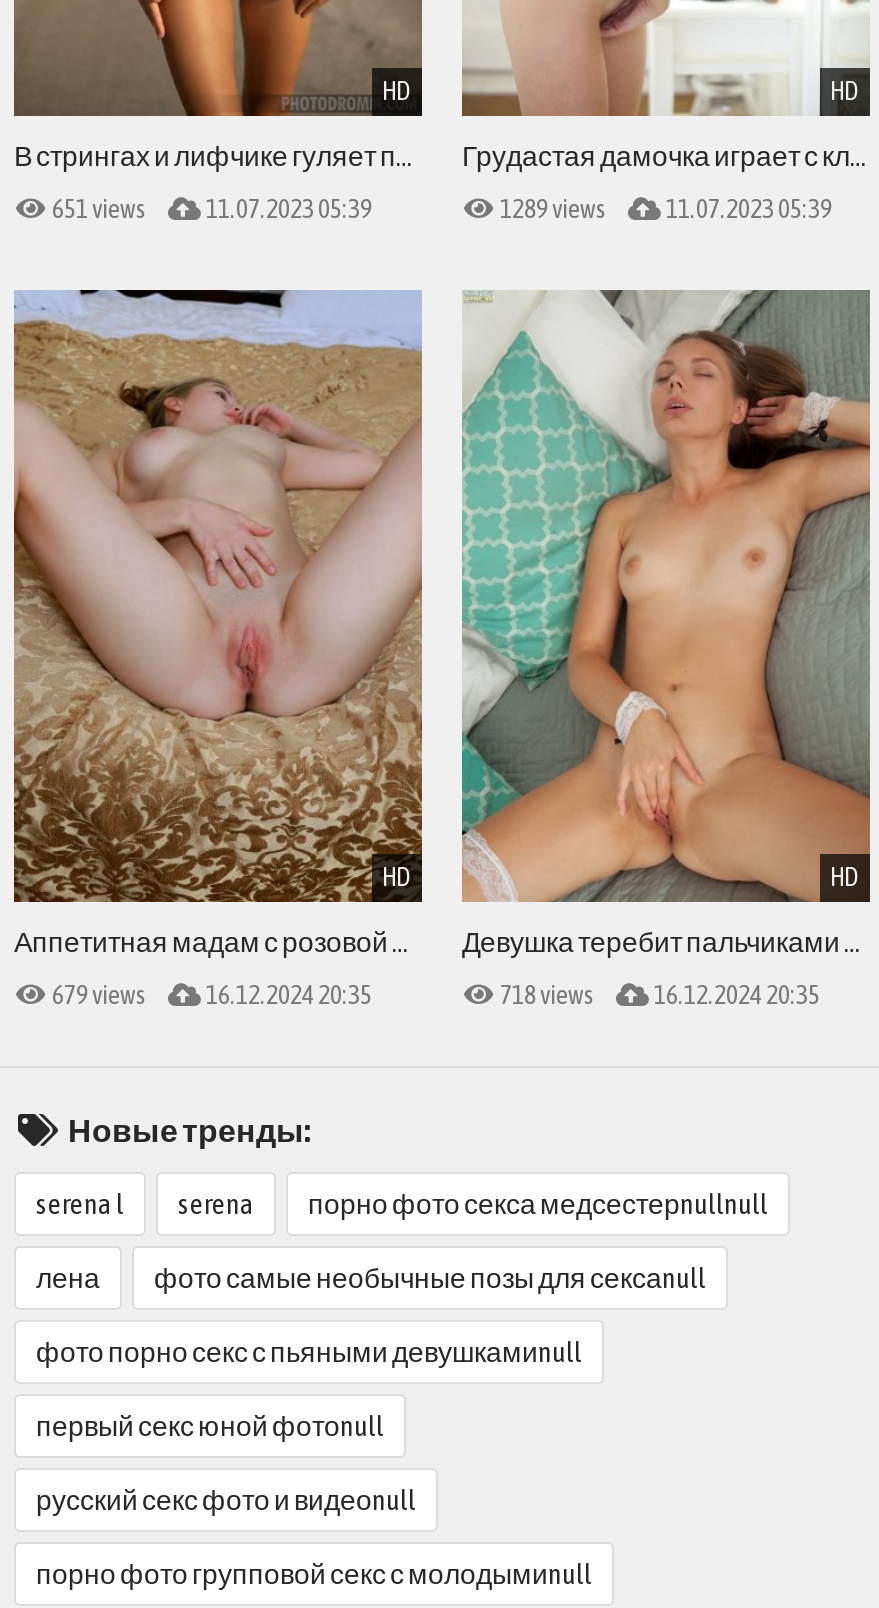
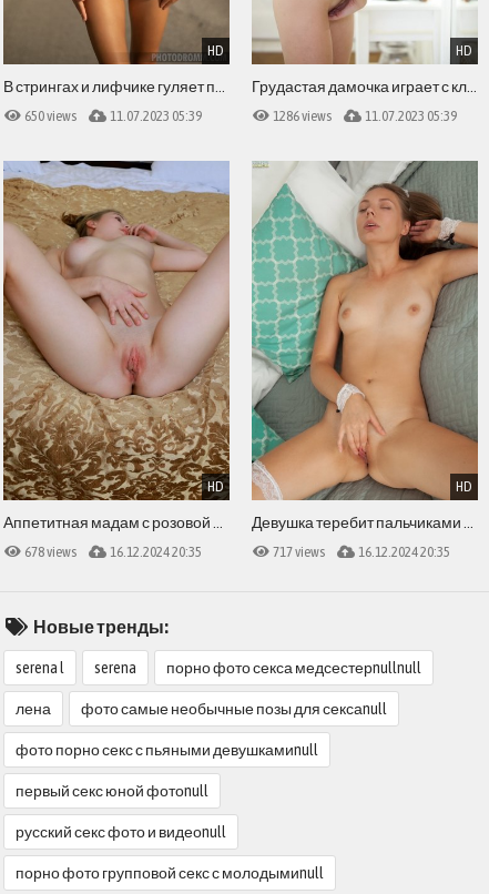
[52,194,372,224] 651 views 11.07.2023 05:39 -> [24,108,202,124] 650 views 11.07.2023 05:39
[500,194,832,224] 1289 views 11.07.2023 05:39 -> [273,108,457,124] 1286 views 11.07.2023 05:39
[52,980,372,1010] 679 views 16.12.2024 20:35 -> [24,543,202,560] 678 views 16.12.2024 20:35
[500,980,820,1010] 718 views 16.12.2024 20:35 -> [273,543,450,560] 717 views 16.12.2024 20:35

